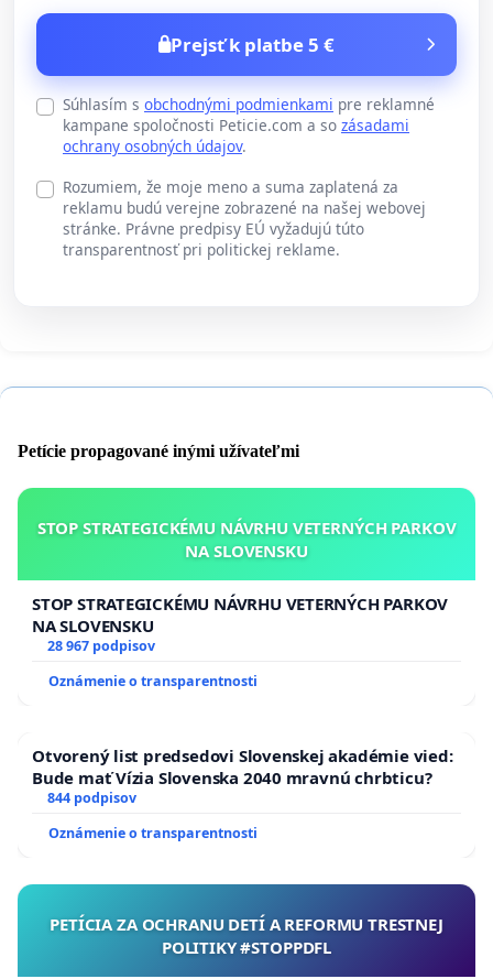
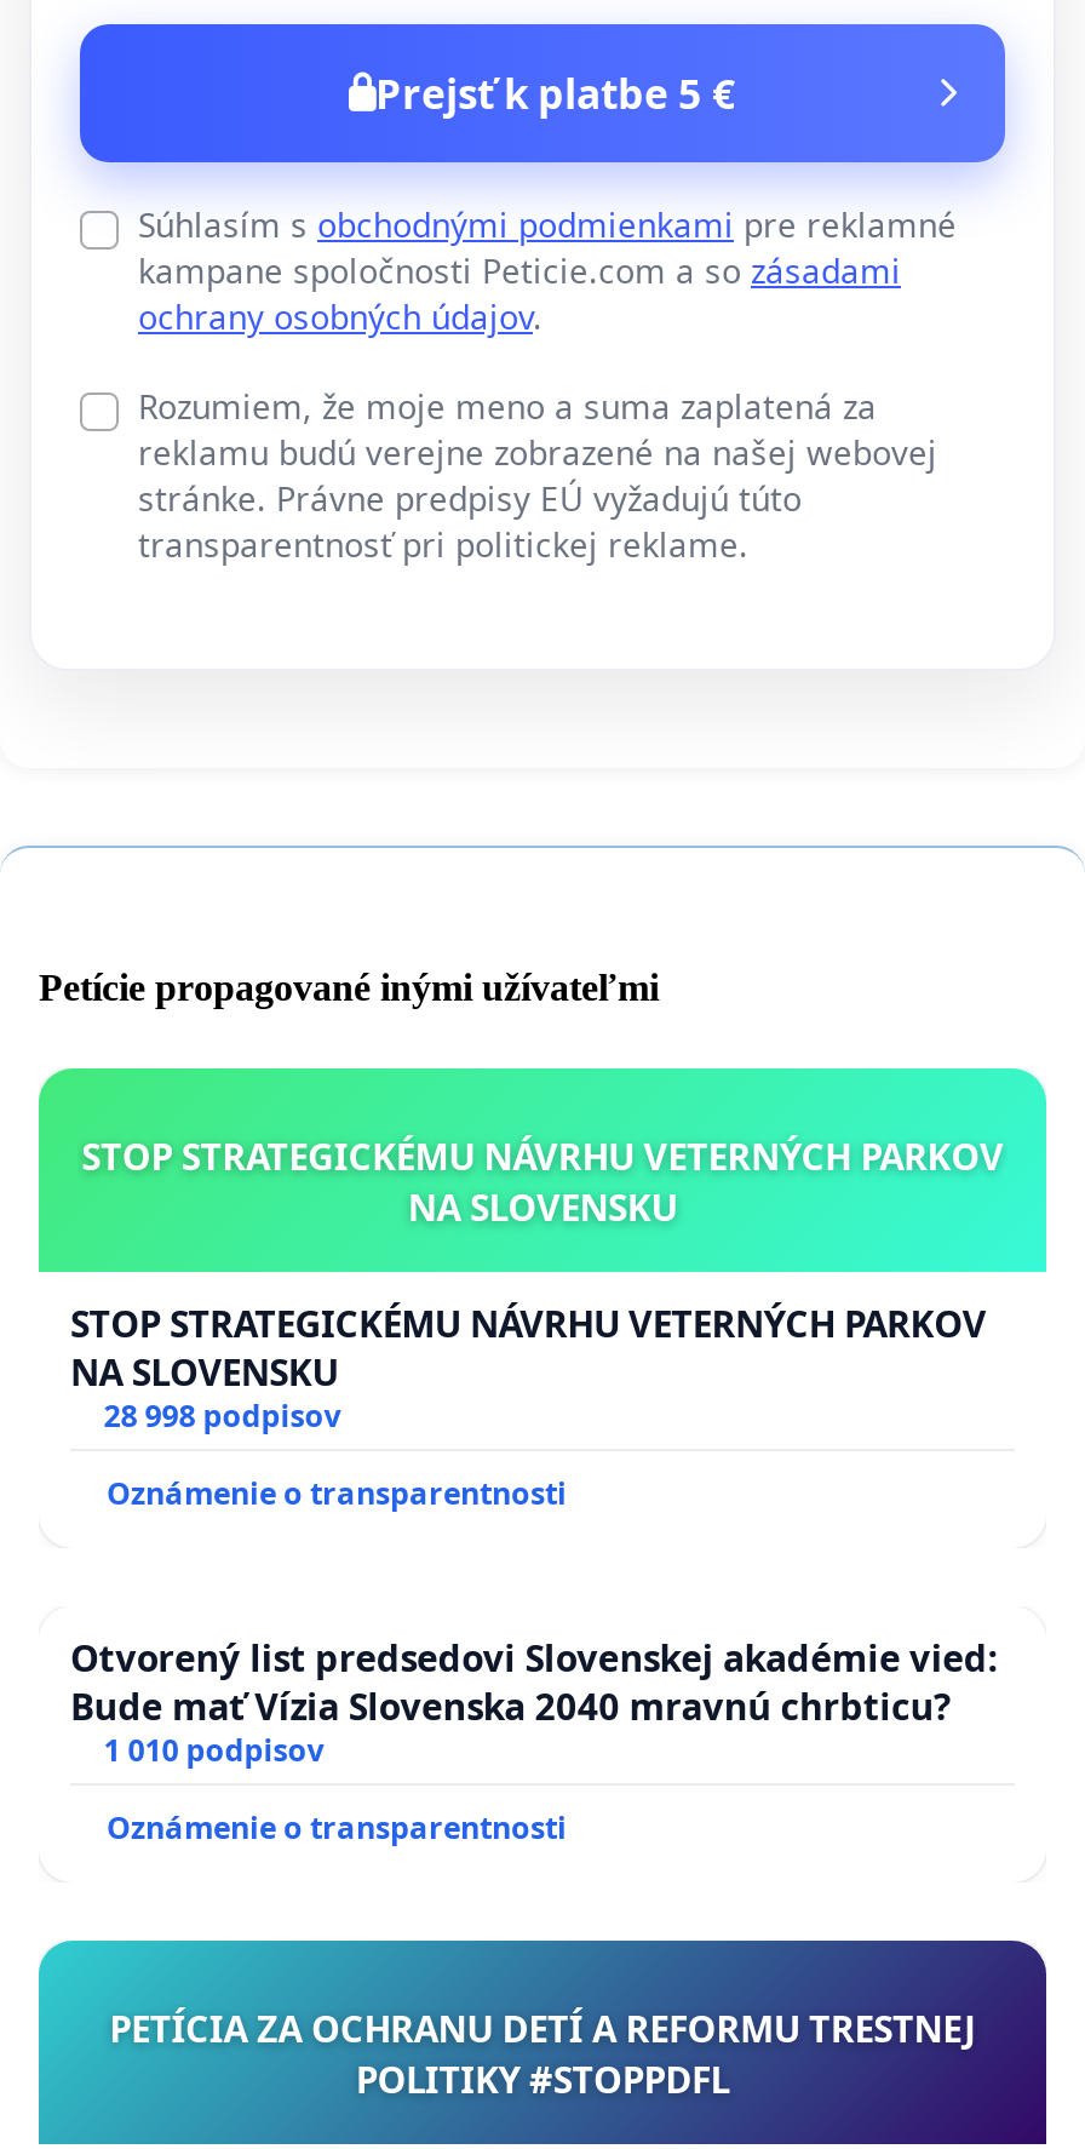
[47,636,155,655] 28 967 podpisov -> [104,1395,341,1436] 28 998 podpisov
[47,788,136,807] 844 podpisov -> [104,1729,324,1770] 1 010 podpisov

